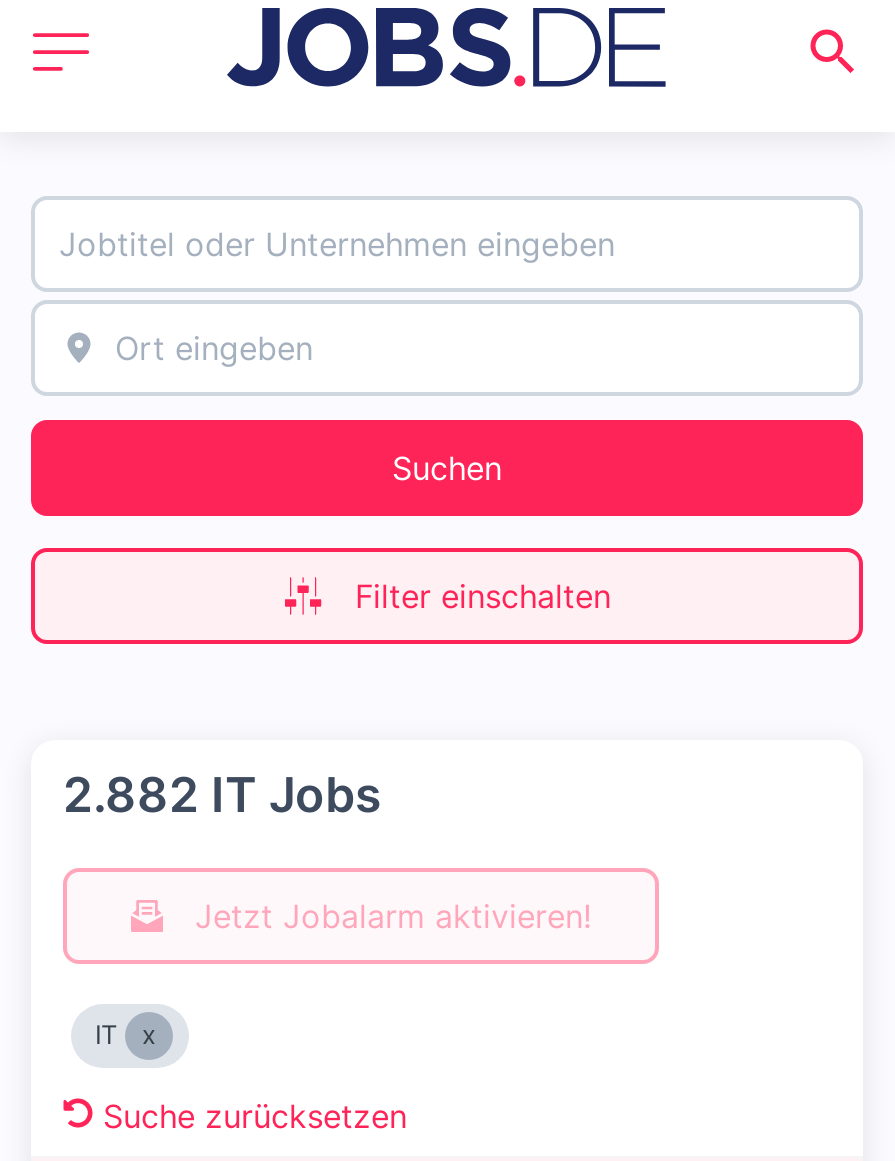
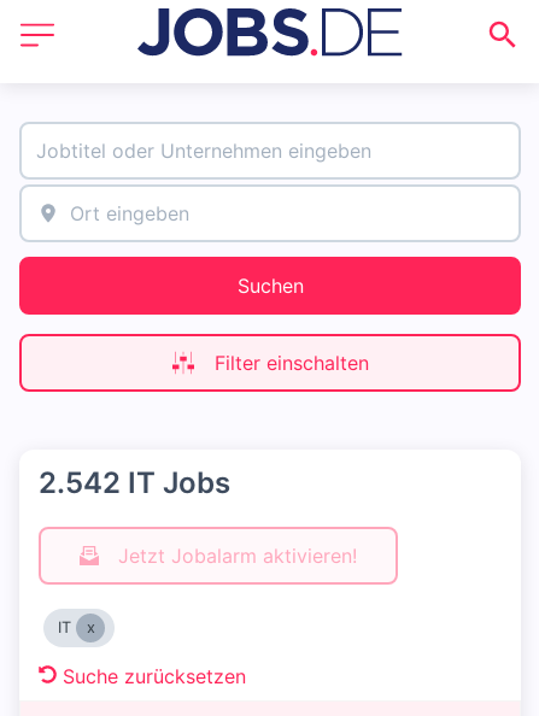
[63,766,381,824] 2.882 IT Jobs -> [39,465,230,500] 2.542 IT Jobs

